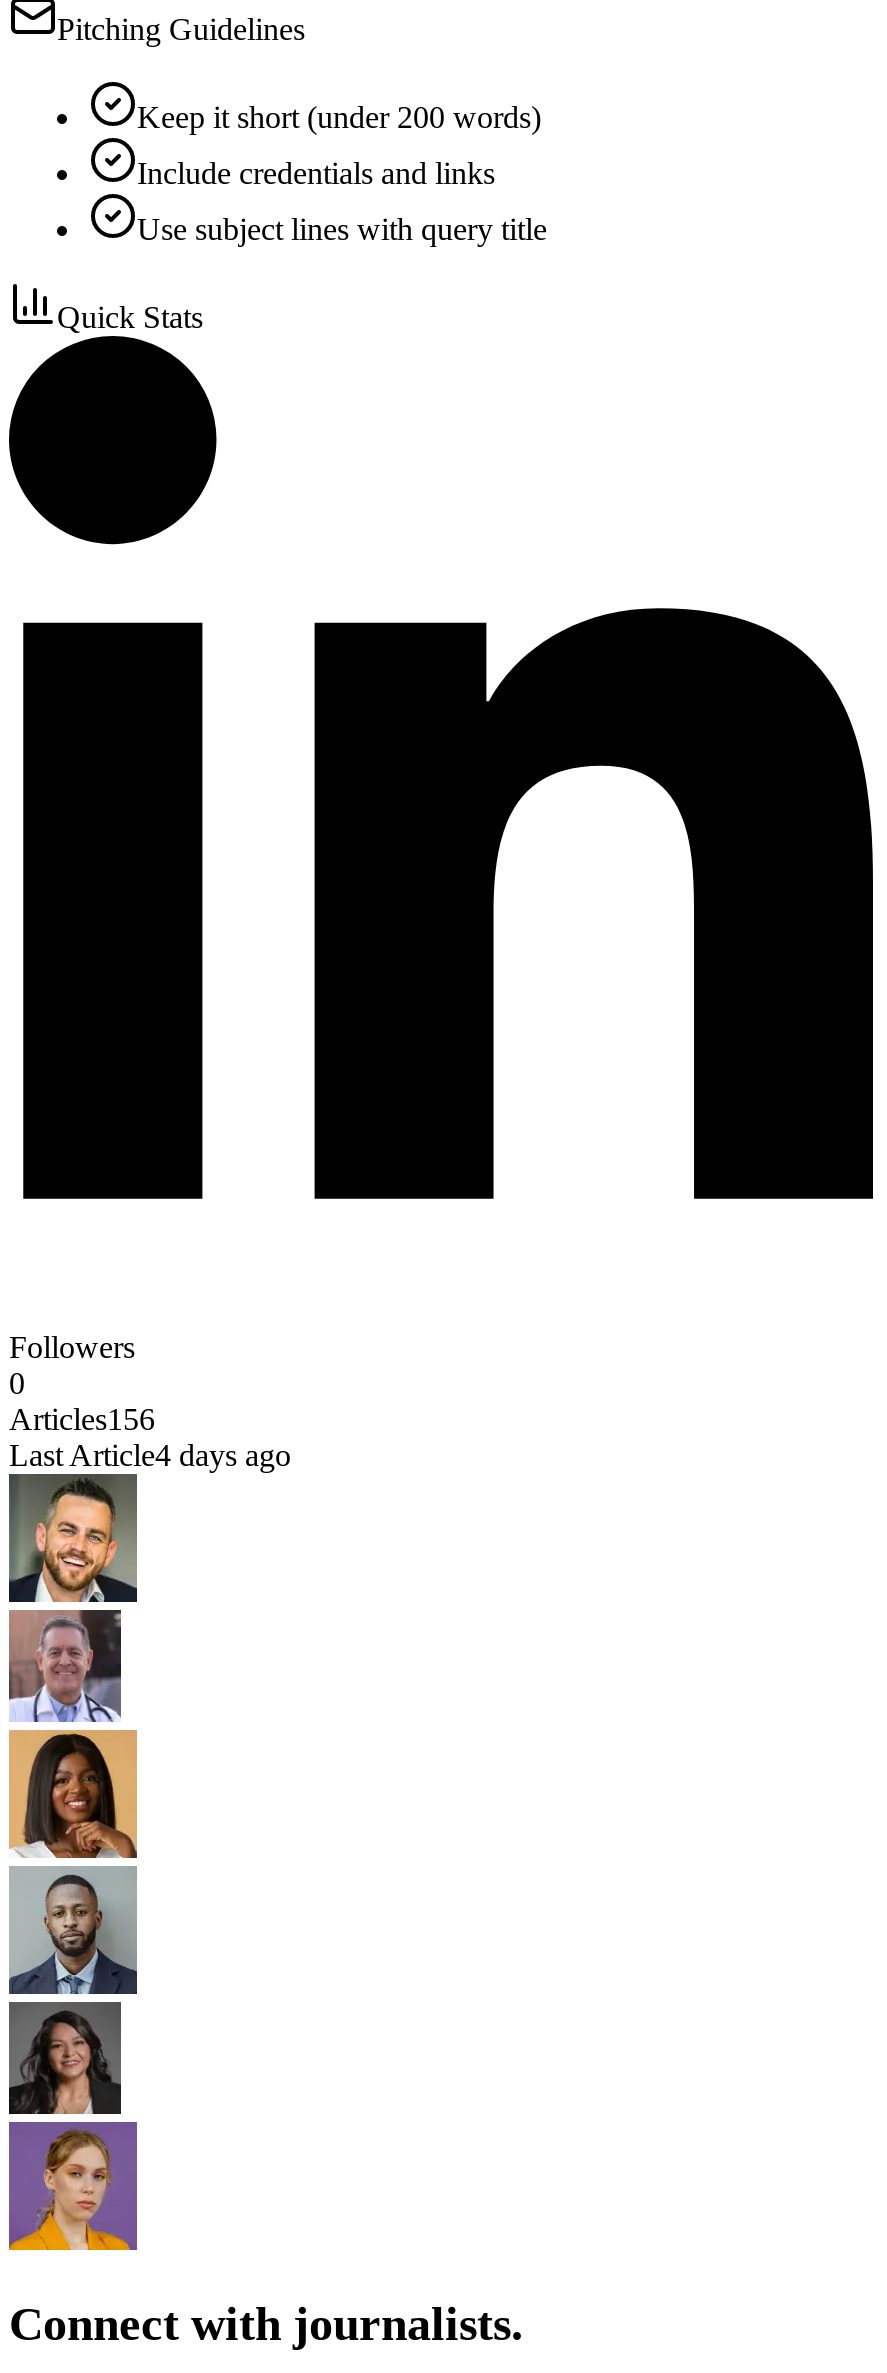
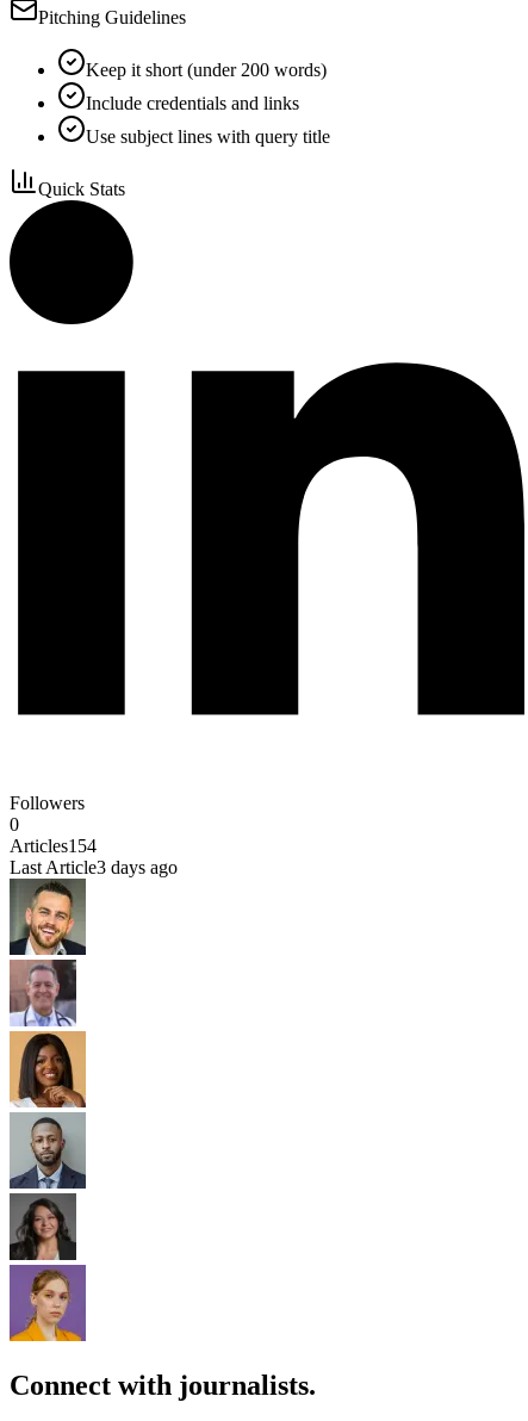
[9,1403,155,1437] Articles156 -> [10,836,97,857] Articles154
[9,1439,291,1473] Last Article4 days ago -> [10,858,178,878] Last Article3 days ago

